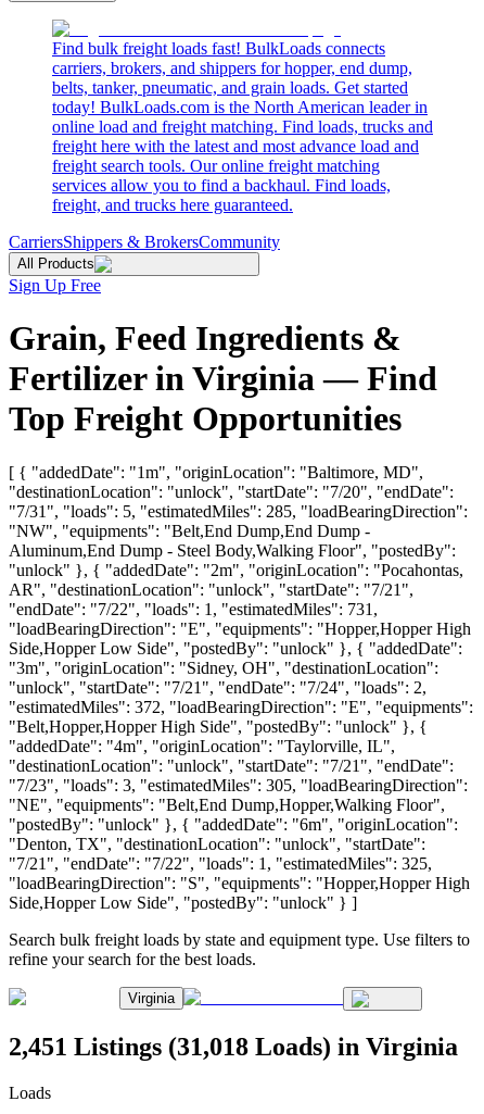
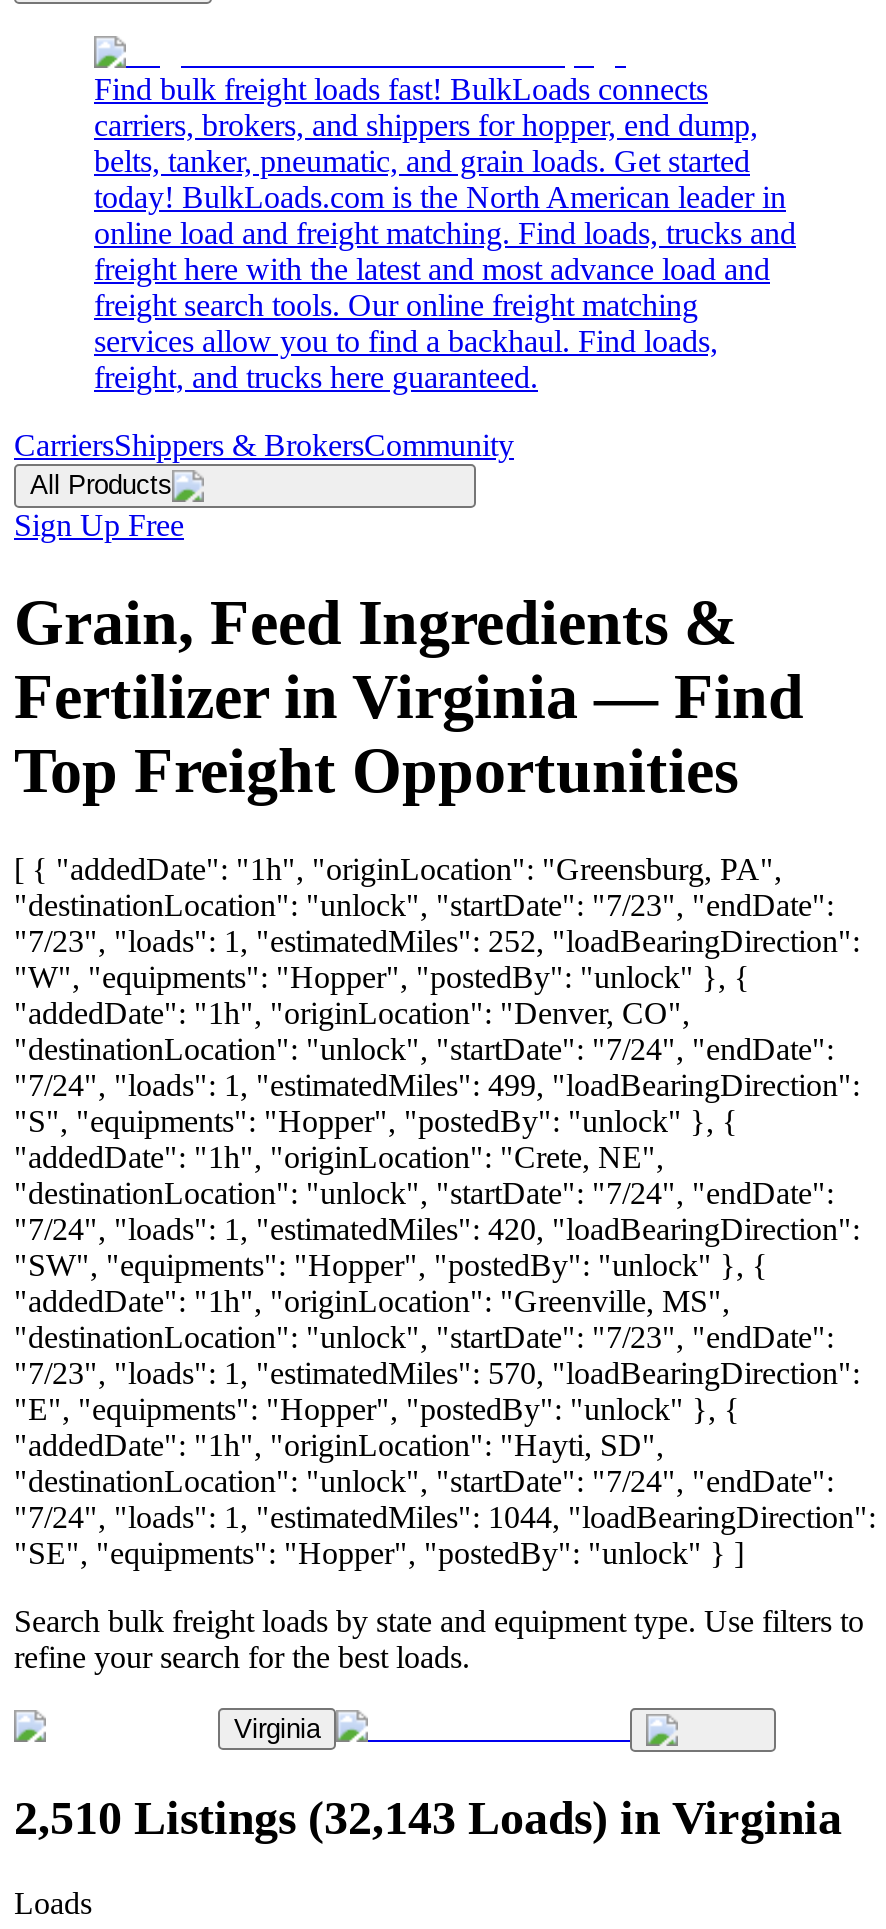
[9,463,473,912] [ { "addedDate": "1m", "originLocation": "Baltimore, MD", | "destinationLocation": "unlock", "startDate": "7/20", "endDate": | "7/31", "loads": 5, "estimatedMiles": 285, "loadBearingDirection": | "NW", "equipments": "Belt,End Dump,End Dump - | Aluminum,End Dump - Steel Body,Walking Floor", "postedBy": | "unlock" }, { "addedDate": "2m", "originLocation": "Pocahontas, | AR", "destinationLocation": "unlock", "startDate": "7/21", | "endDate": "7/22", "loads": 1, "estimatedMiles": 731, | "loadBearingDirection": "E", "equipments": "Hopper,Hopper High | Side,Hopper Low Side", "postedBy": "unlock" }, { "addedDate": | "3m", "originLocation": "Sidney, OH", "destinationLocation": | "unlock", "startDate": "7/21", "endDate": "7/24", "loads": 2, | "estimatedMiles": 372, "loadBearingDirection": "E", "equipments": | "Belt,Hopper,Hopper High Side", "postedBy": "unlock" }, { | "addedDate": "4m", "originLocation": "Taylorville, IL", | "destinationLocation": "unlock", "startDate": "7/21", "endDate": | "7/23", "loads": 3, "estimatedMiles": 305, "loadBearingDirection": | "NE", "equipments": "Belt,End Dump,Hopper,Walking Floor", | "postedBy": "unlock" }, { "addedDate": "6m", "originLocation": | "Denton, TX", "destinationLocation": "unlock", "startDate": | "7/21", "endDate": "7/22", "loads": 1, "estimatedMiles": 325, | "loadBearingDirection": "S", "equipments": "Hopper,Hopper High | Side,Hopper Low Side", "postedBy": "unlock" } ] -> [14,852,876,1570] [ { "addedDate": "1h", "originLocation": "Greensburg, PA", | "destinationLocation": "unlock", "startDate": "7/23", "endDate": | "7/23", "loads": 1, "estimatedMiles": 252, "loadBearingDirection": | "W", "equipments": "Hopper", "postedBy": "unlock" }, { | "addedDate": "1h", "originLocation": "Denver, CO", | "destinationLocation": "unlock", "startDate": "7/24", "endDate": | "7/24", "loads": 1, "estimatedMiles": 499, "loadBearingDirection": | "S", "equipments": "Hopper", "postedBy": "unlock" }, { | "addedDate": "1h", "originLocation": "Crete, NE", | "destinationLocation": "unlock", "startDate": "7/24", "endDate": | "7/24", "loads": 1, "estimatedMiles": 420, "loadBearingDirection": | "SW", "equipments": "Hopper", "postedBy": "unlock" }, { | "addedDate": "1h", "originLocation": "Greenville, MS", | "destinationLocation": "unlock", "startDate": "7/23", "endDate": | "7/23", "loads": 1, "estimatedMiles": 570, "loadBearingDirection": | "E", "equipments": "Hopper", "postedBy": "unlock" }, { | "addedDate": "1h", "originLocation": "Hayti, SD", | "destinationLocation": "unlock", "startDate": "7/24", "endDate": | "7/24", "loads": 1, "estimatedMiles": 1044, "loadBearingDirection": | "SE", "equipments": "Hopper", "postedBy": "unlock" } ]
[9,1032,458,1061] 2,451 Listings (31,018 Loads) in Virginia -> [14,1792,842,1844] 2,510 Listings (32,143 Loads) in Virginia

